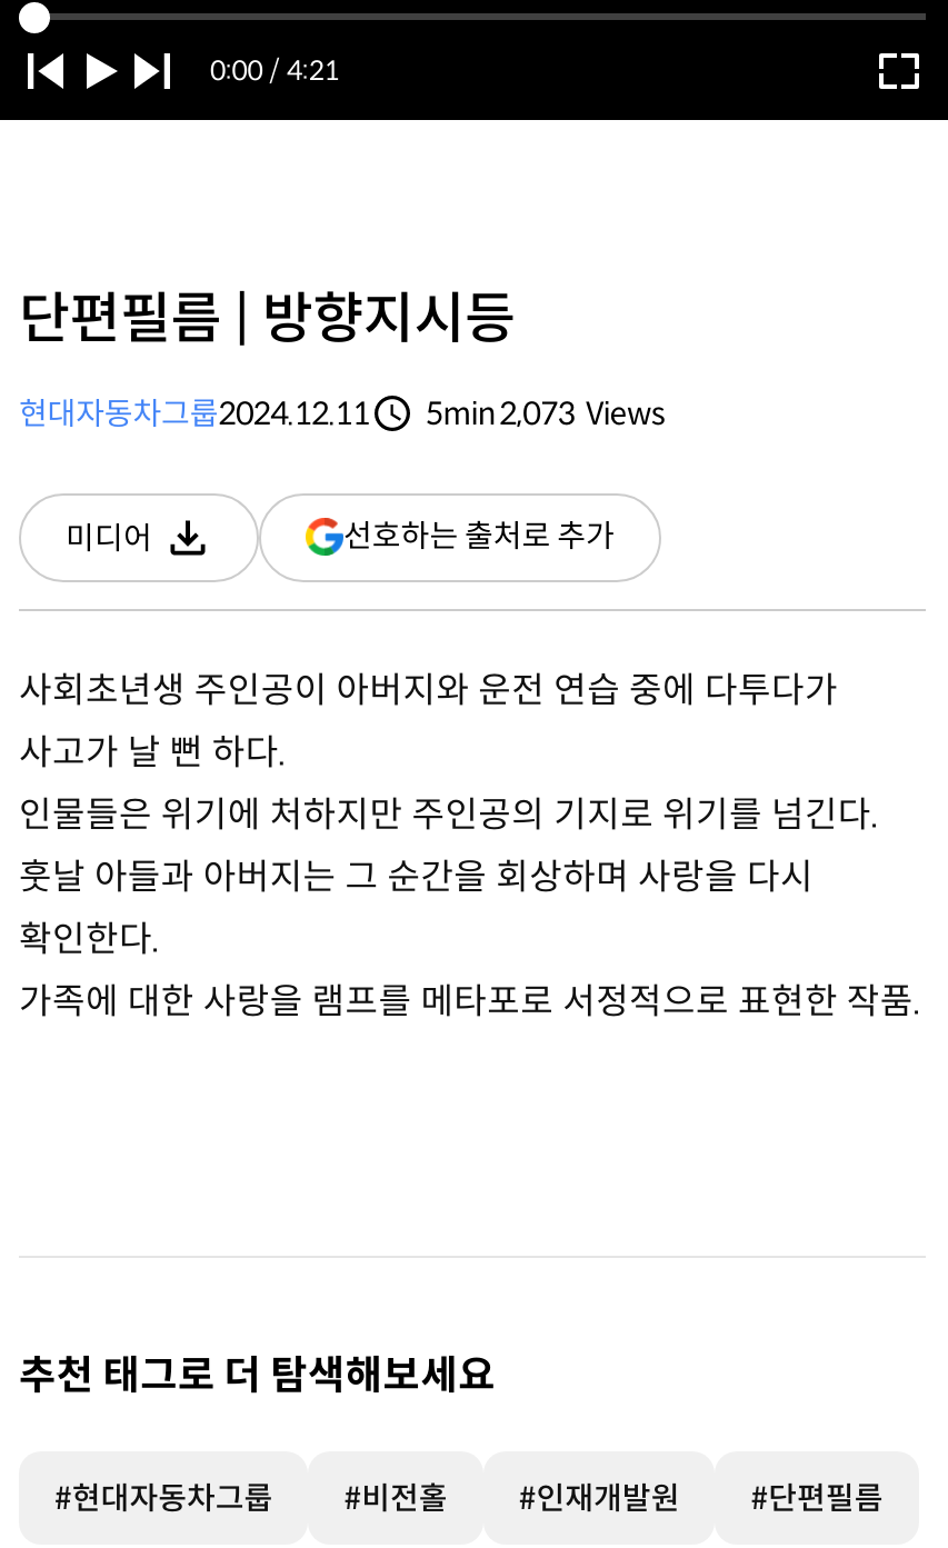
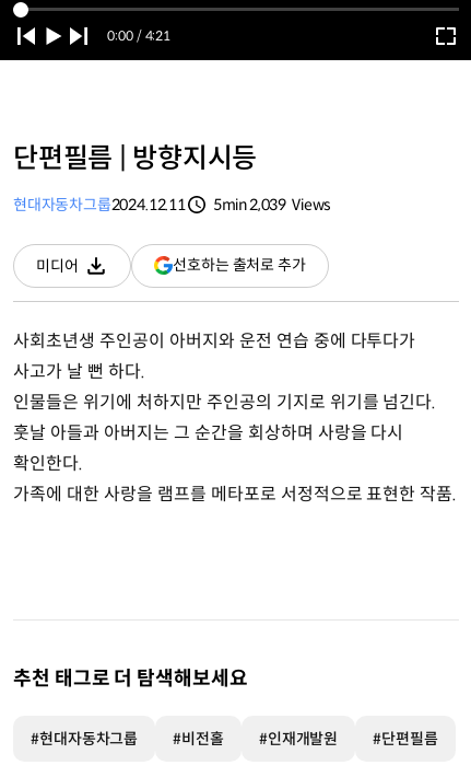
[19,393,666,433] 현대자동차그룹2024.12.11 5min 2,073 Views -> [13,195,331,214] 현대자동차그룹2024.12.11 5min 2,039 Views

